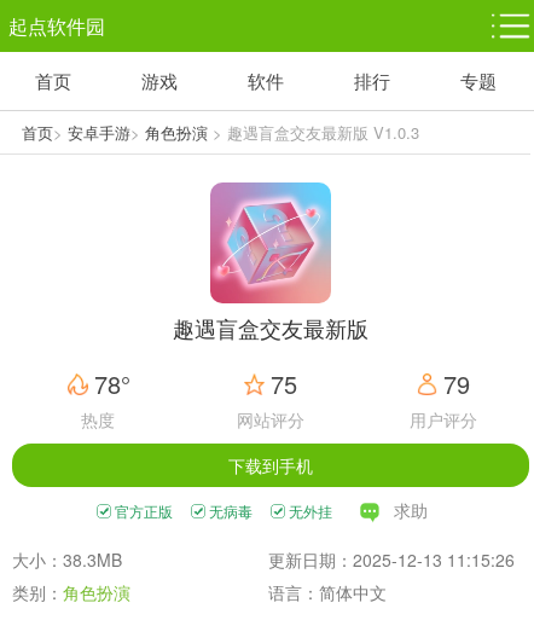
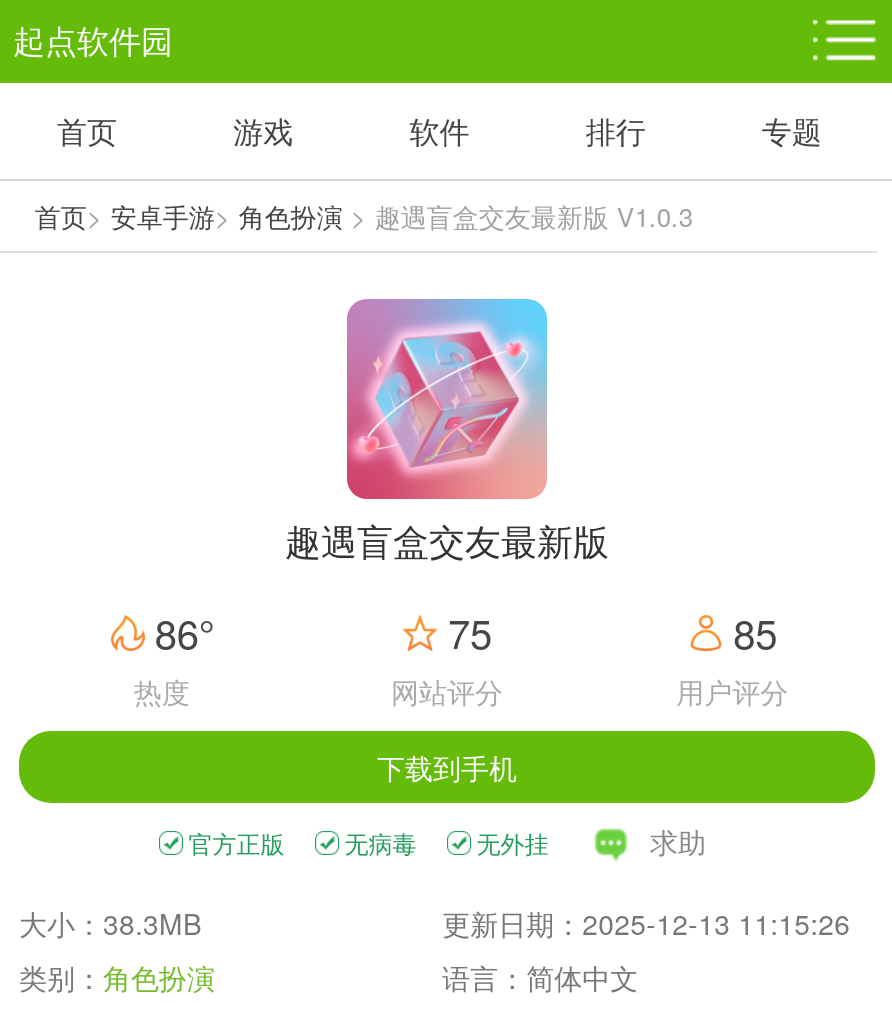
[94,366,130,401] 78° -> [155,603,215,661] 86°
[444,366,470,401] 79 -> [733,603,777,661] 85

